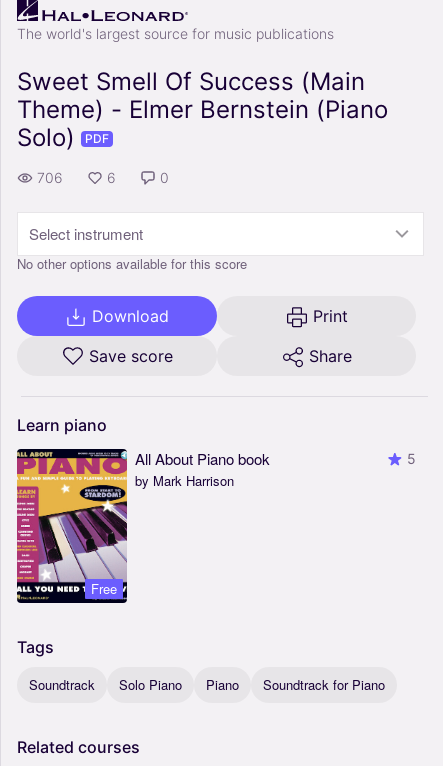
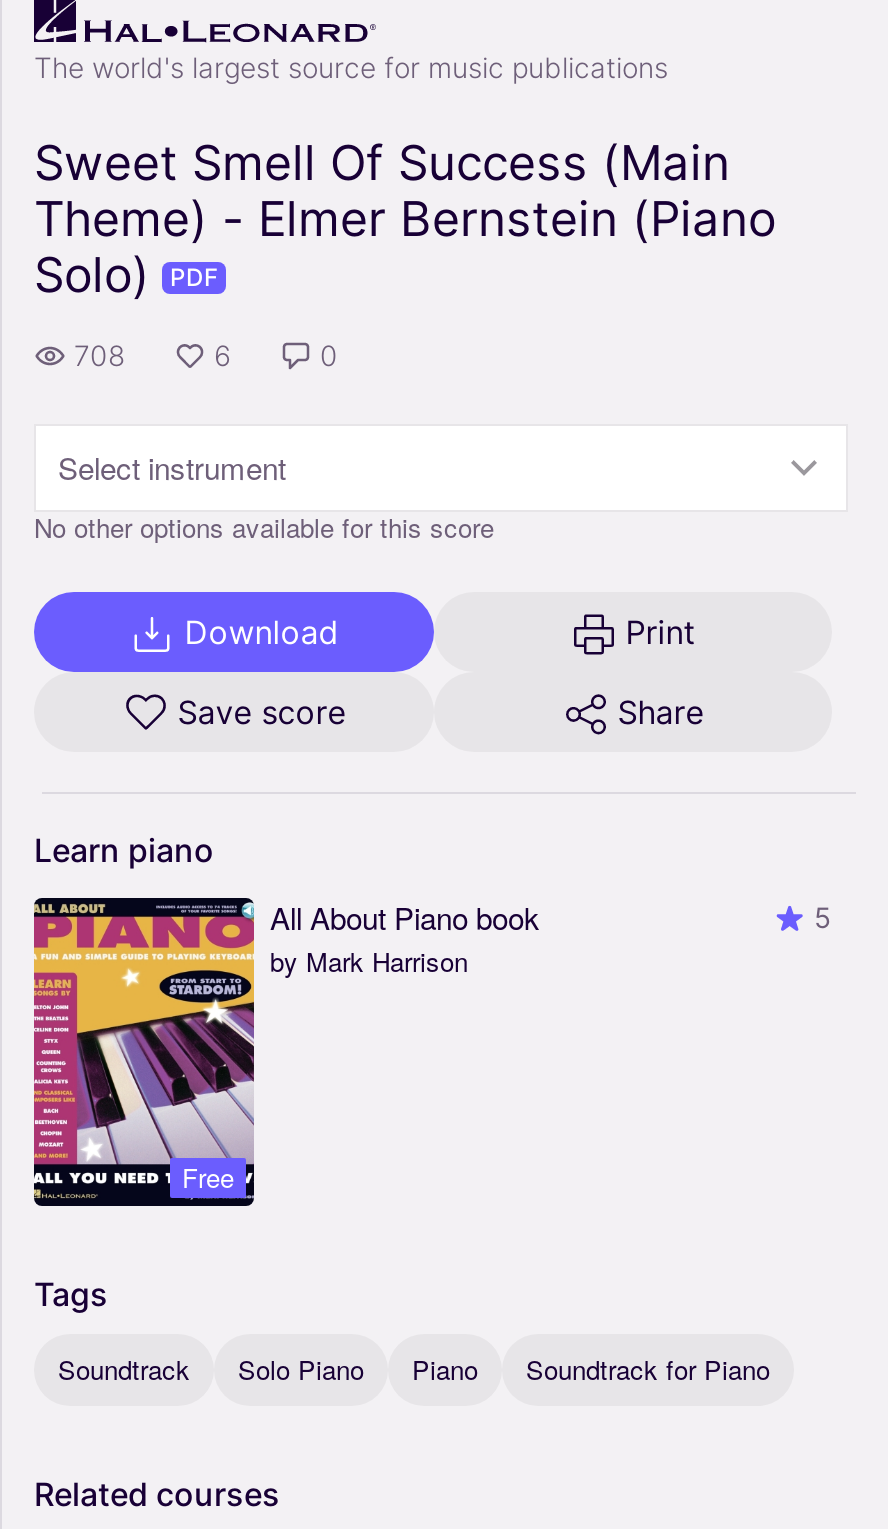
[37,169,63,186] 706 -> [74,339,126,373] 708

